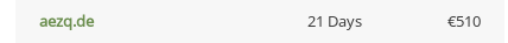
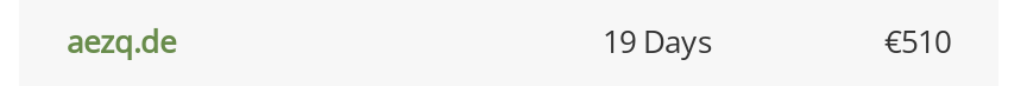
[307,10,361,31] 21 Days -> [603,20,712,62] 19 Days

